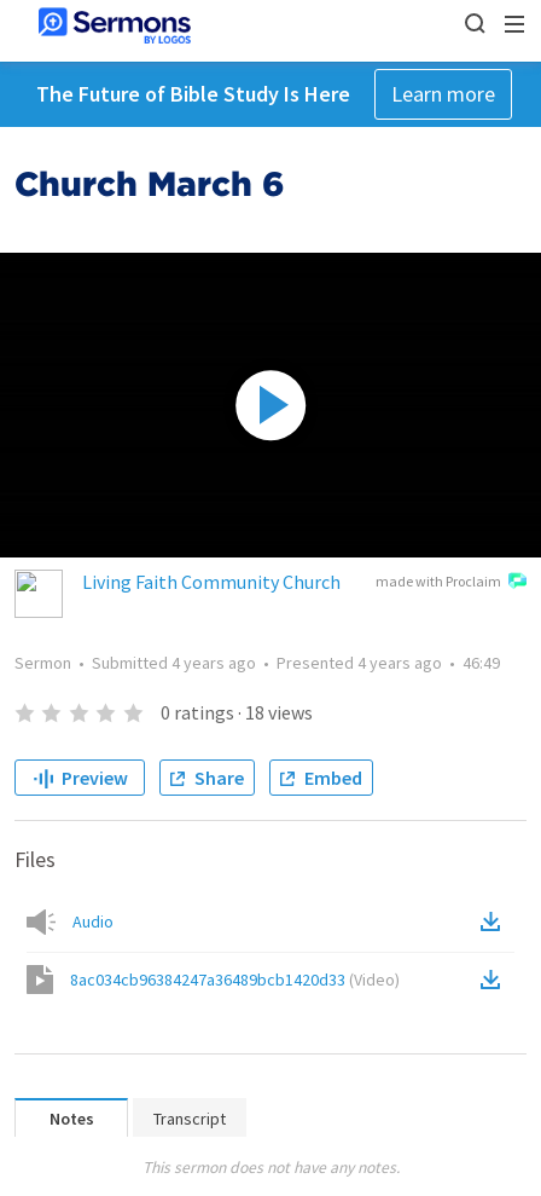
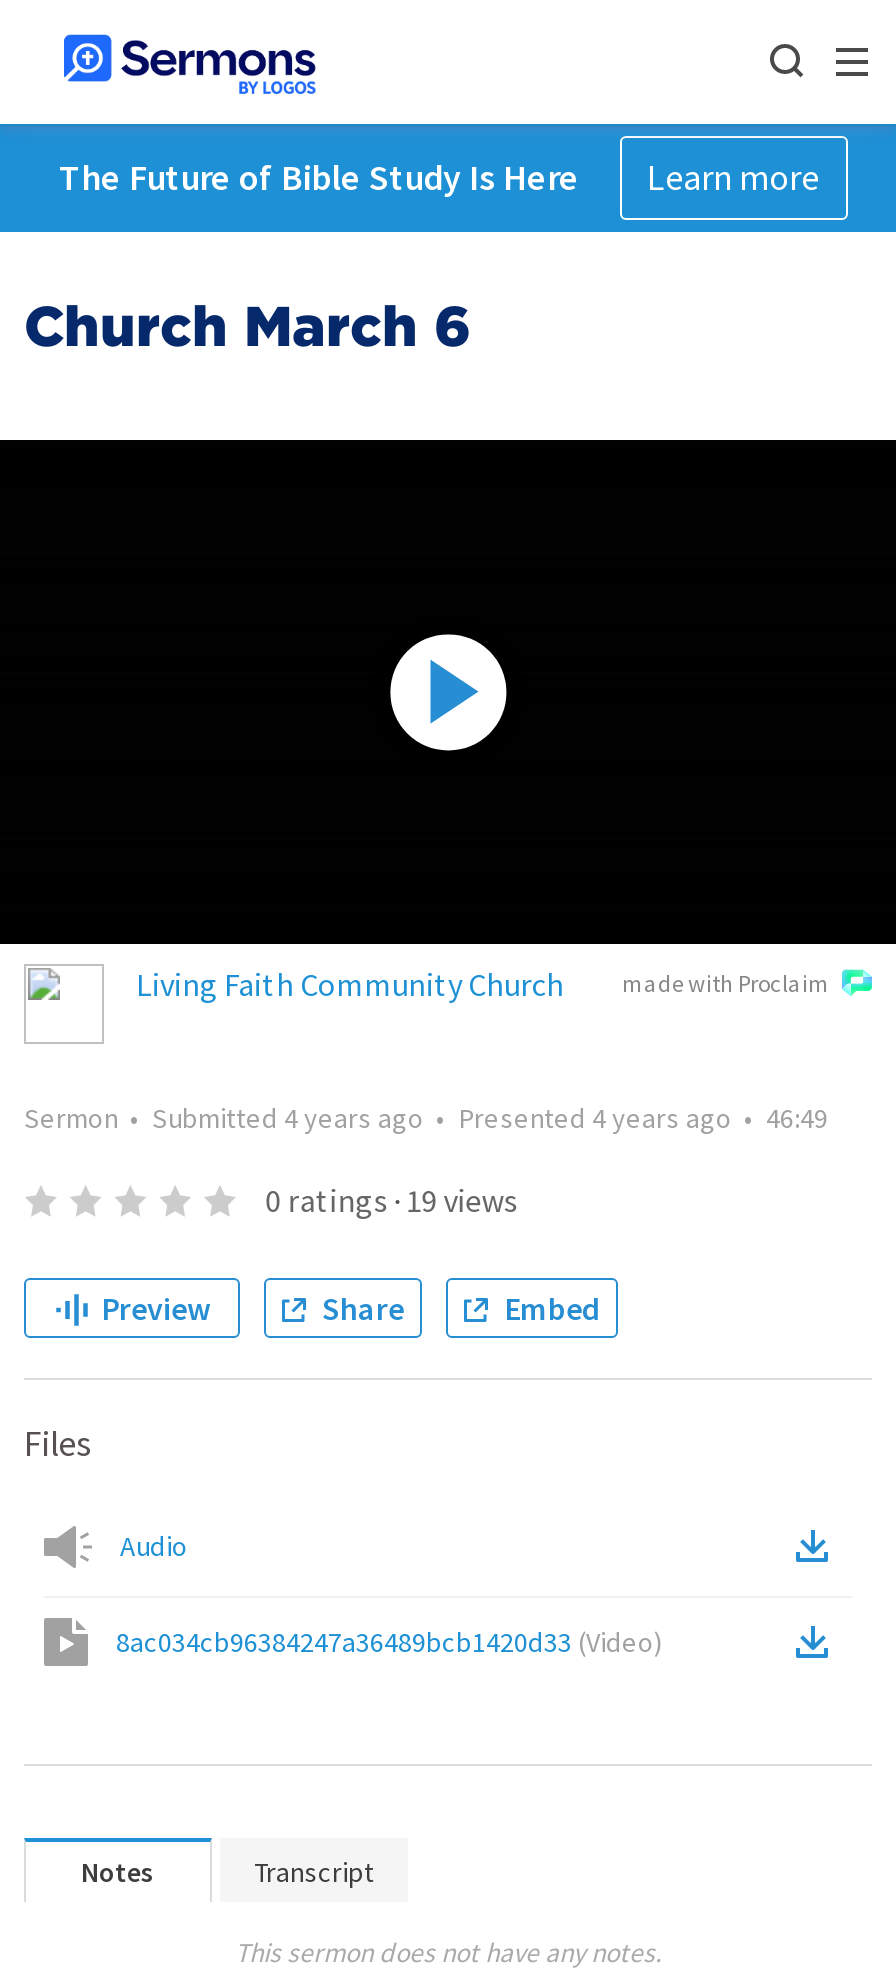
[160,700,312,724] 0 ratings · 18 views -> [265,1180,517,1220] 0 ratings · 19 views

